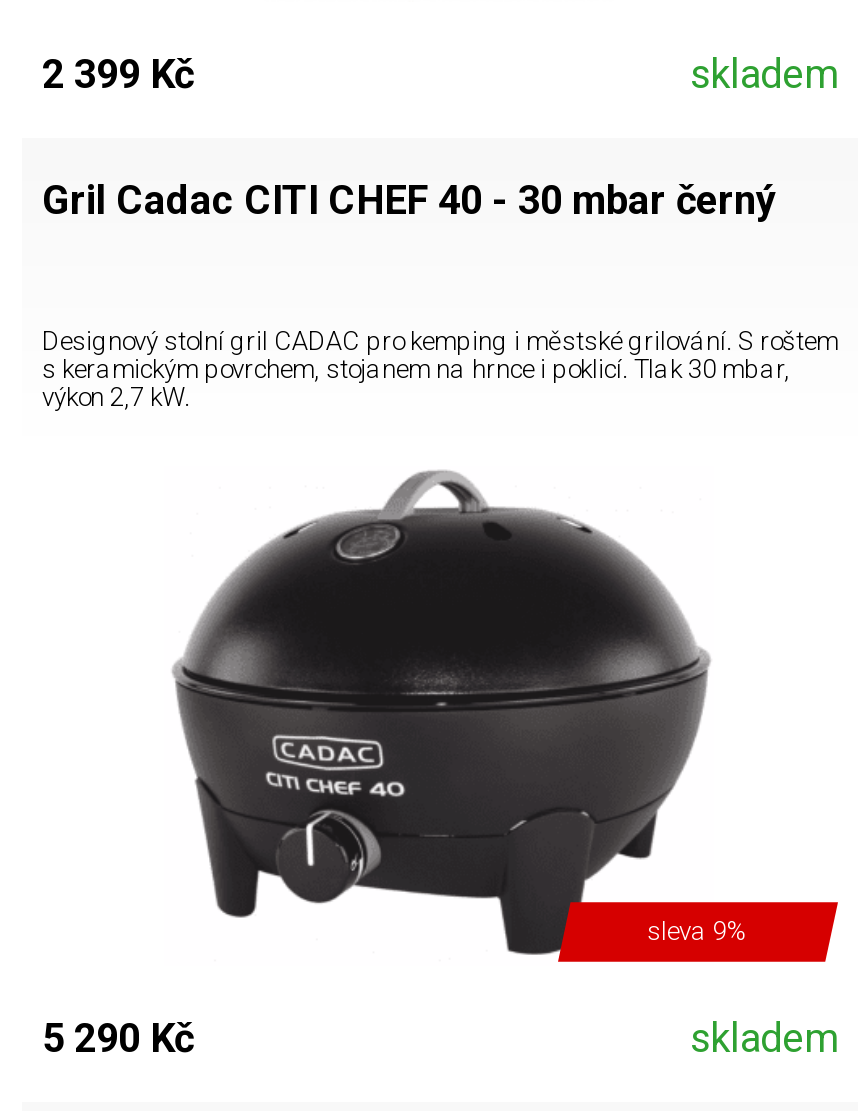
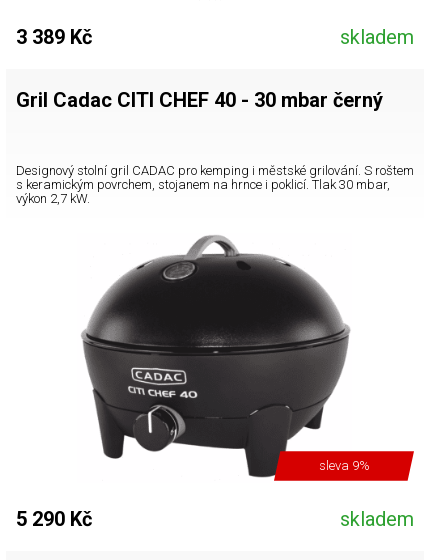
[42,49,194,97] 2 399 Kč -> [16,25,92,49] 3 389 Kč

